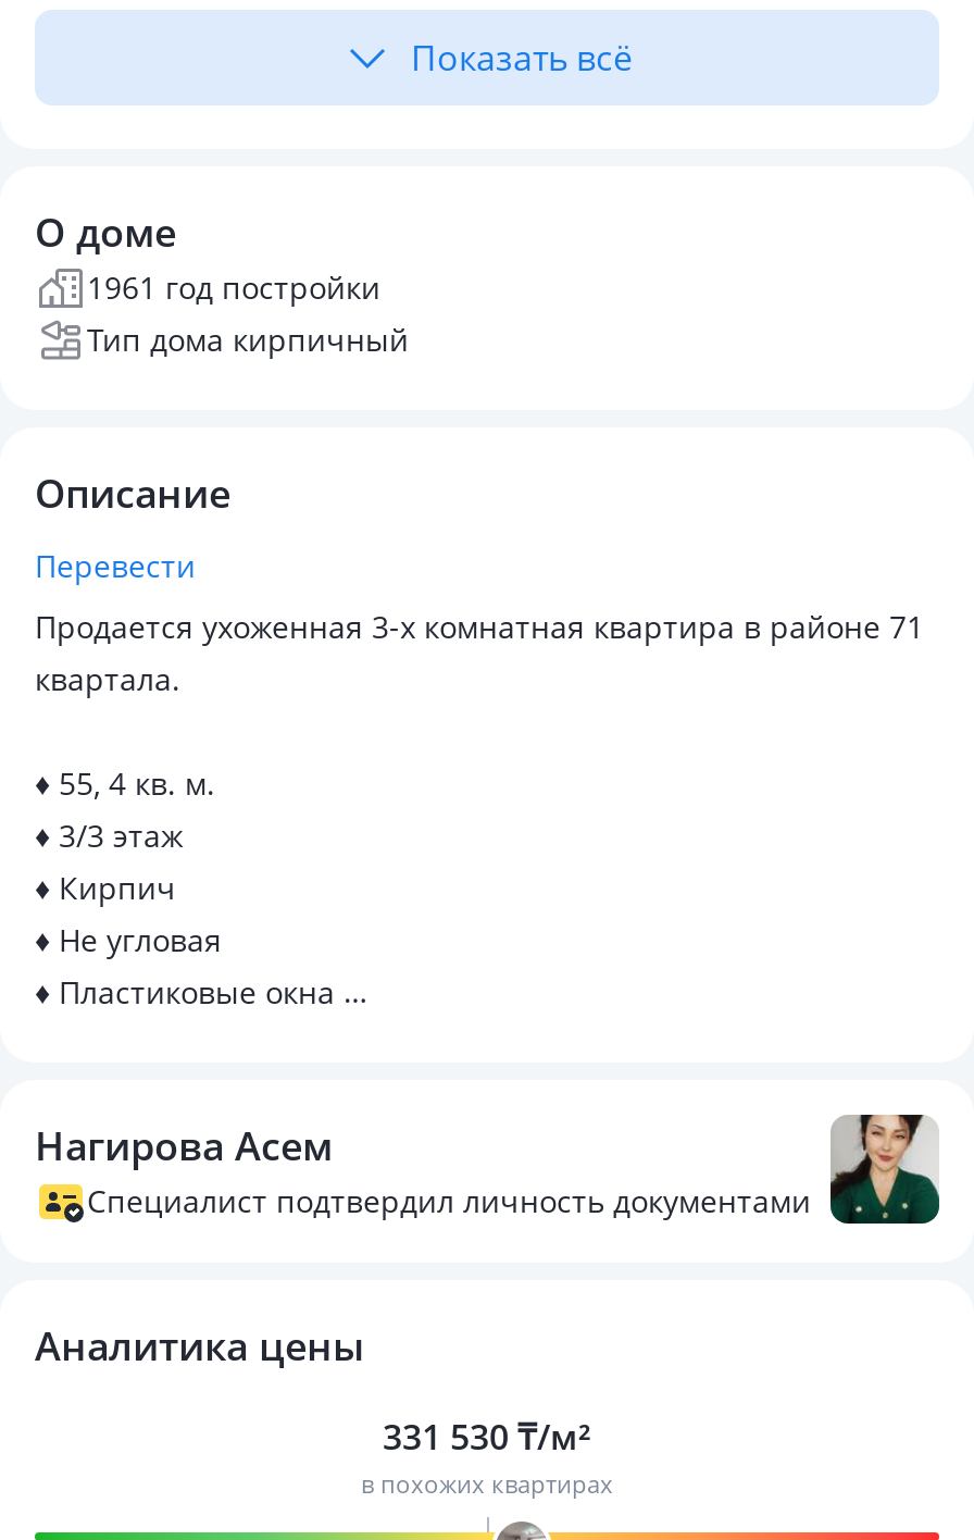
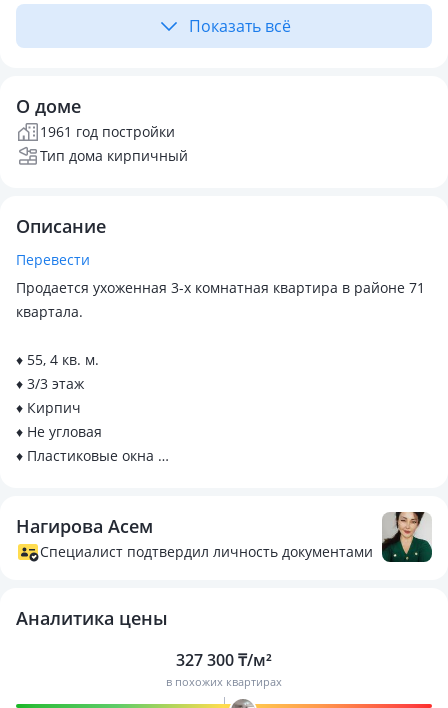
[383,1412,591,1460] 331 530 ₸/м² -> [176,649,272,671] 327 300 ₸/м²

